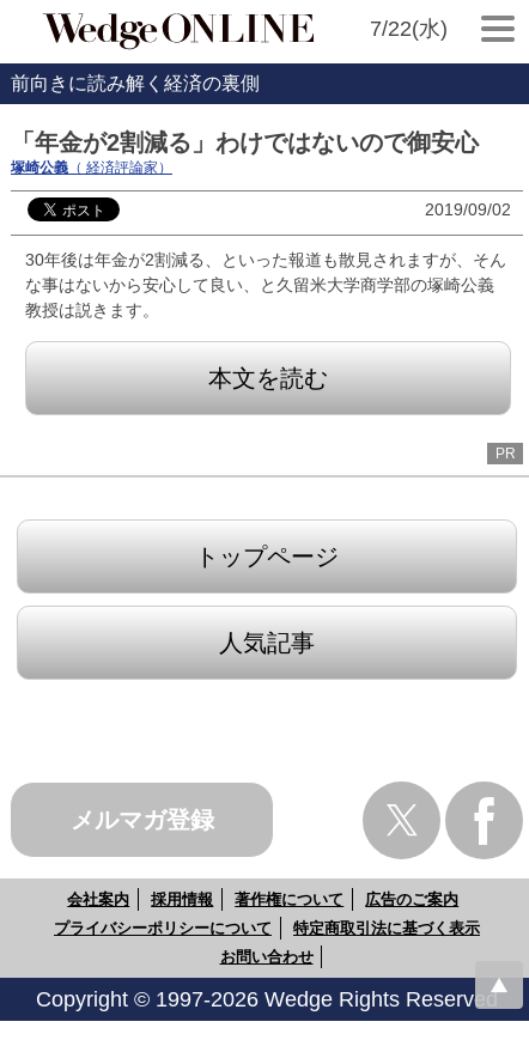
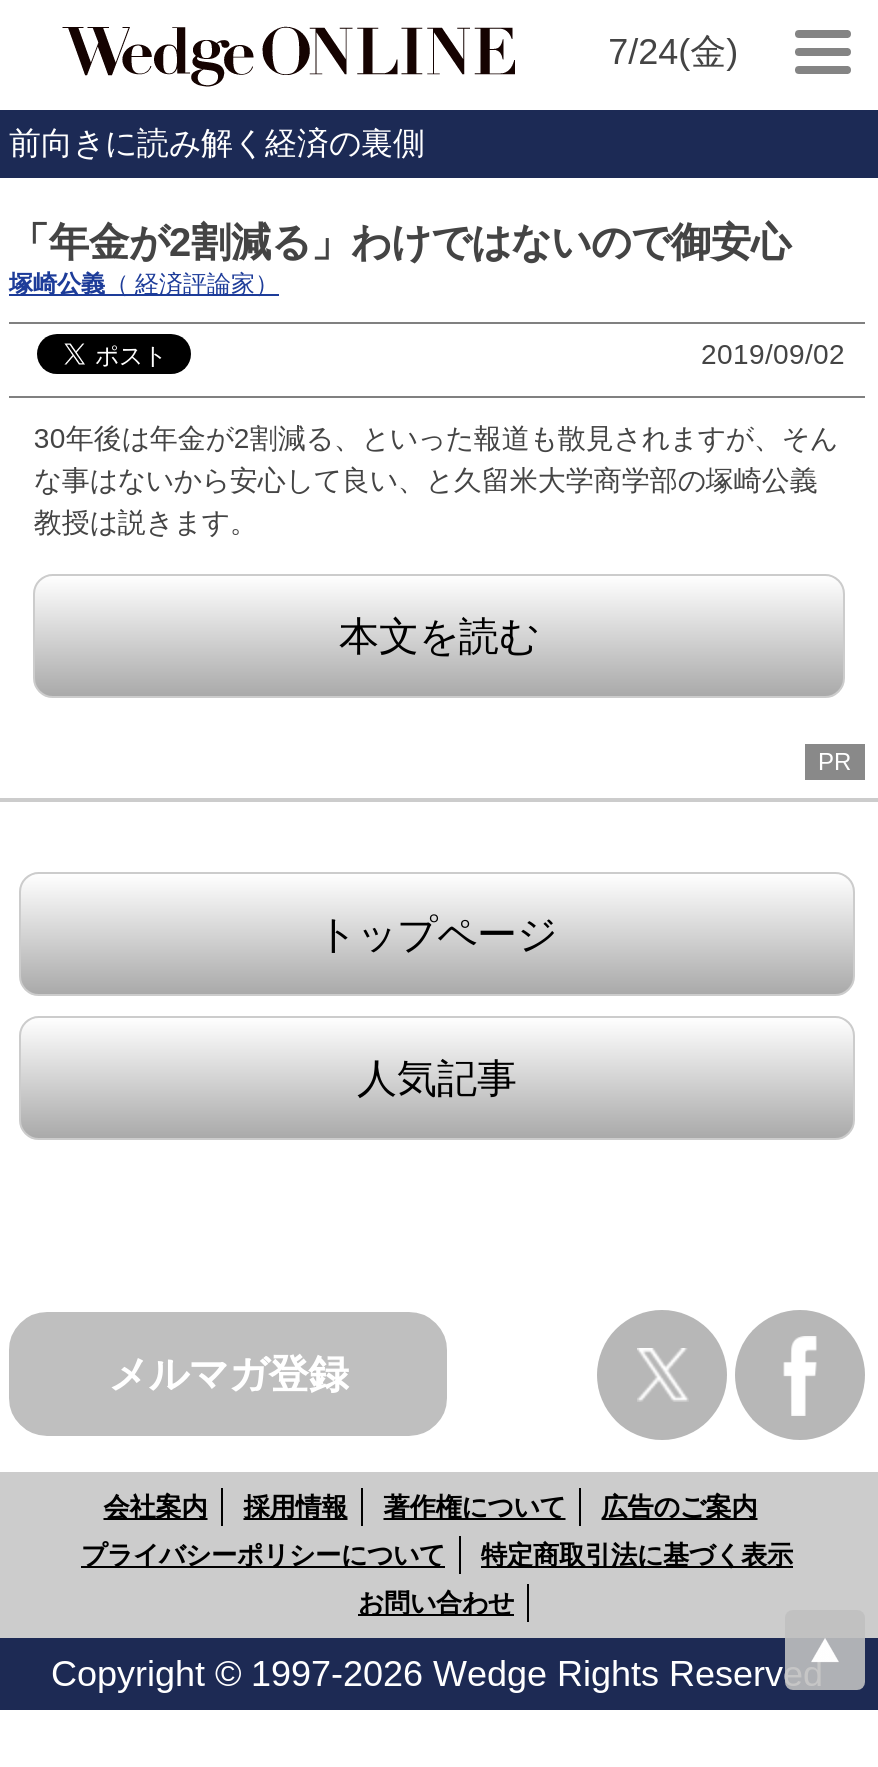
[369,17,447,41] 7/22(水) -> [608,32,738,72] 7/24(金)

